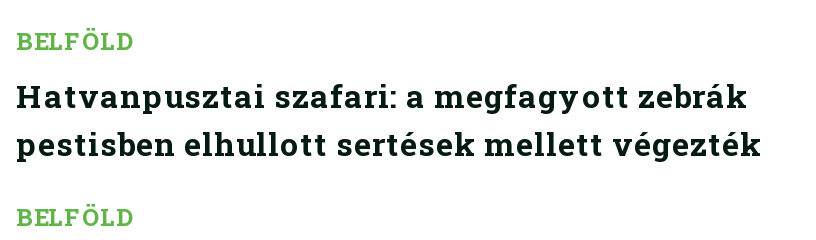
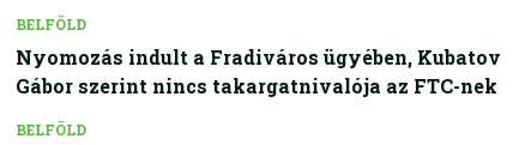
[16,74,762,164] Hatvanpusztai szafari: a megfagyott zebrák | pestisben elhullott sertések mellett végezték -> [16,44,501,98] Nyomozás indult a Fradiváros ügyében, Kubatov | Gábor szerint nincs takargatnivalója az FTC-nek

